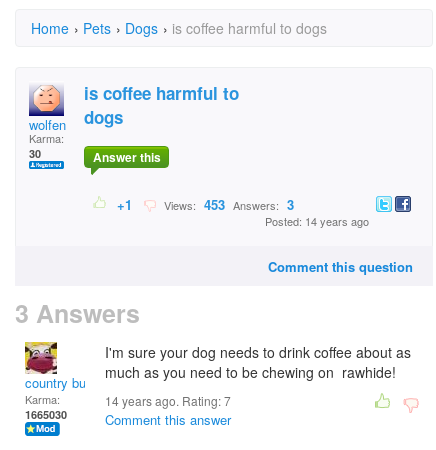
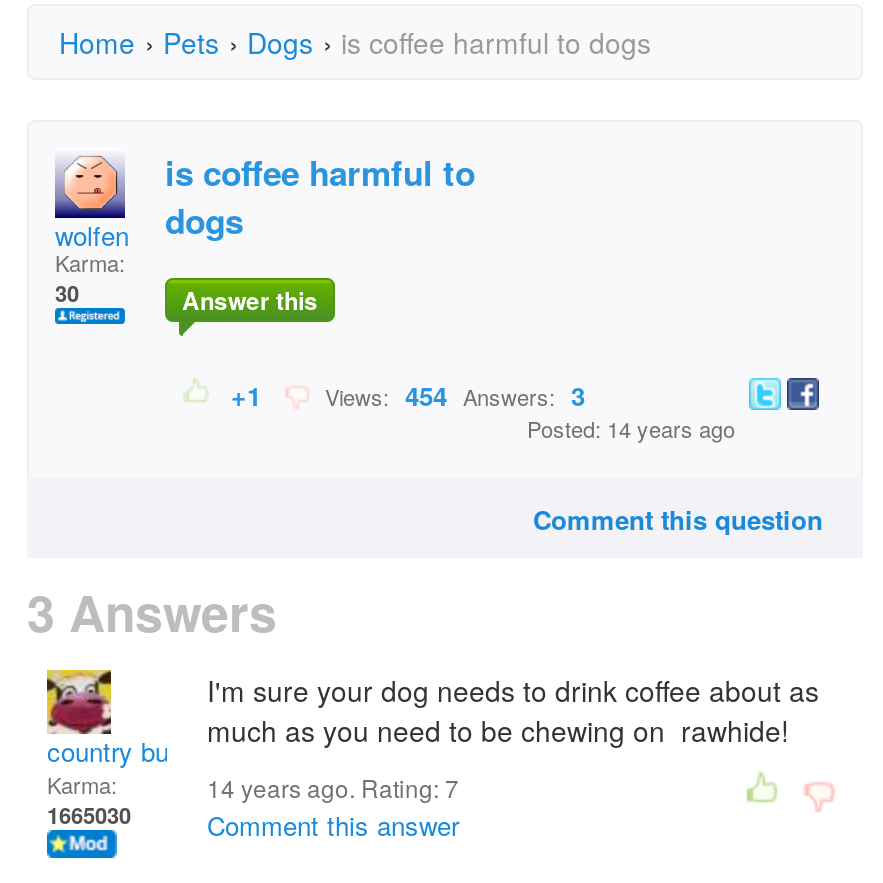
[158,195,294,214] Views: 453 Answers: 3 -> [313,376,585,414] Views: 454 Answers: 3

